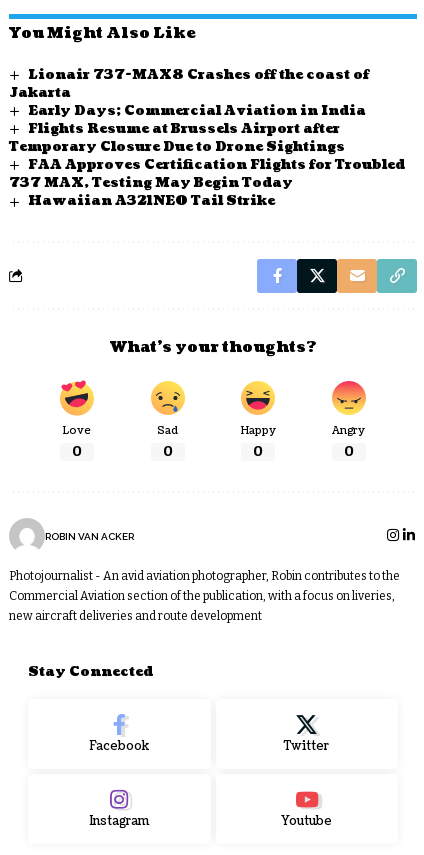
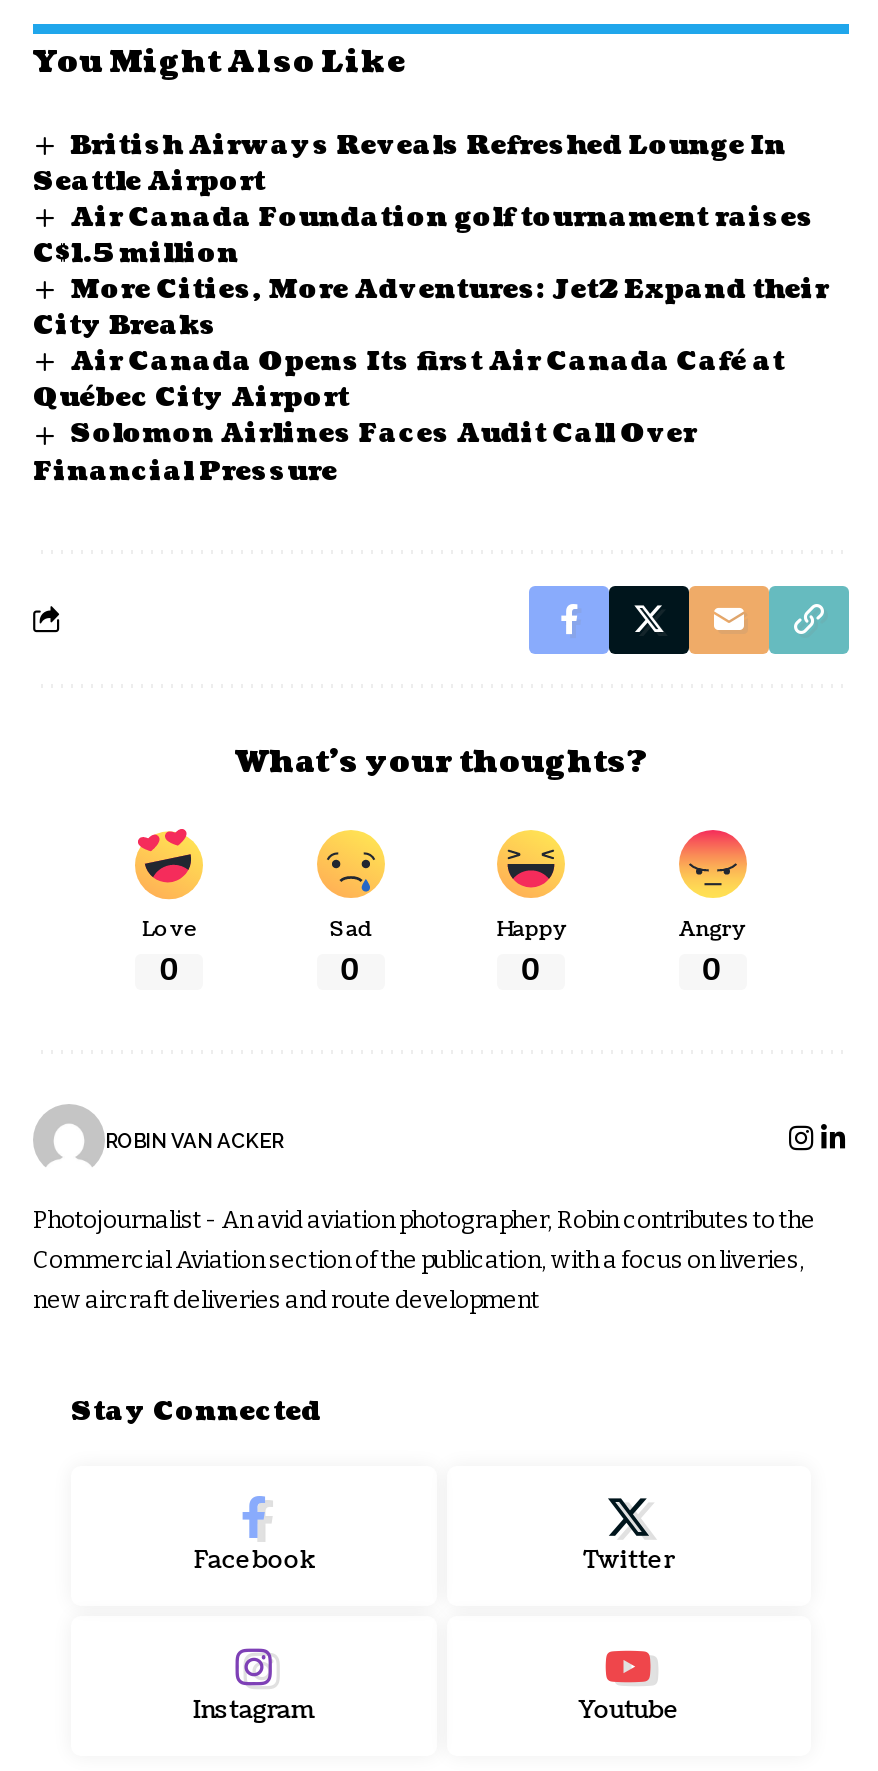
[9,66,405,210] Lionair 737-MAX8 Crashes off the coast of | Jakarta | Early Days; Commercial Aviation in India | Flights Resume at Brussels Airport after | Temporary Closure Due to Drone Sightings | FAA Approves Certification Flights for Troubled | 737 MAX, Testing May Begin Today | Hawaiian A321NEO Tail Strike -> [33,128,828,489] British Airways Reveals Refreshed Lounge In | Seattle Airport | Air Canada Foundation golf tournament raises | C$1.5 million | More Cities, More Adventures: Jet2 Expand their | City Breaks | Air Canada Opens Its first Air Canada Café at | Québec City Airport | Solomon Airlines Faces Audit Call Over | Financial Pressure

